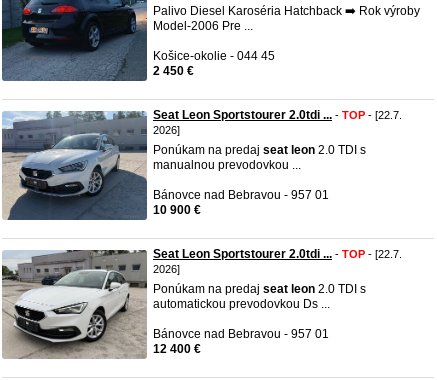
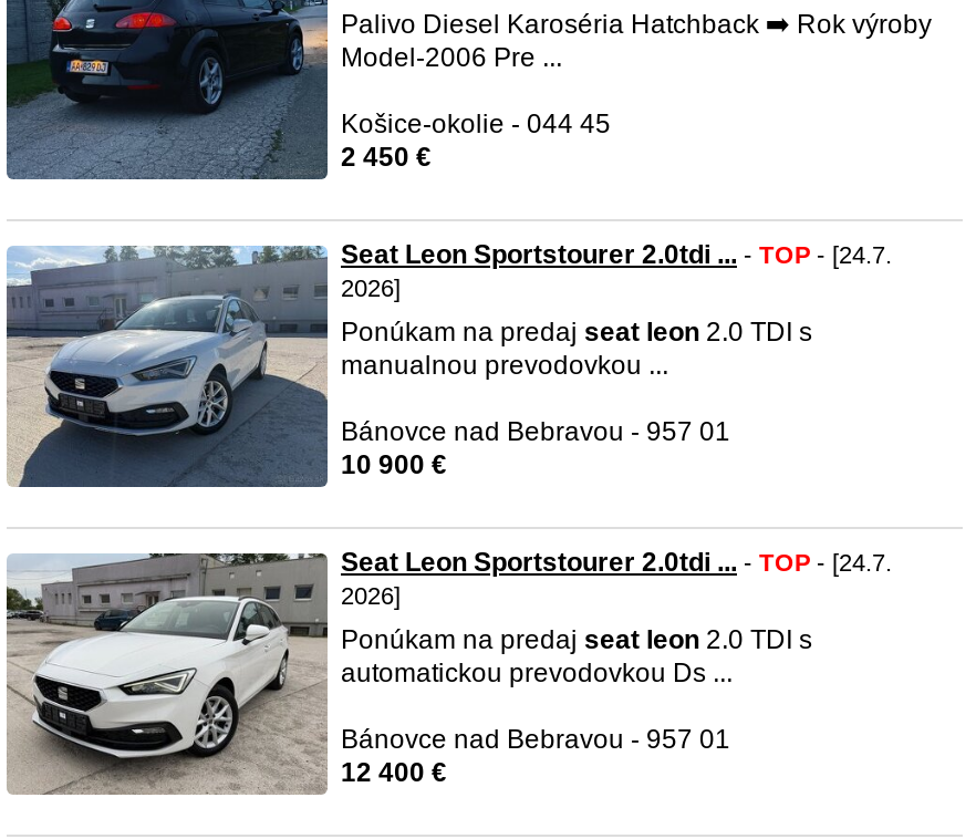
[153,108,402,122] Seat Leon Sportstourer 2.0tdi ... - TOP - [22.7. -> [341,239,892,270] Seat Leon Sportstourer 2.0tdi ... - TOP - [24.7.
[153,247,402,261] Seat Leon Sportstourer 2.0tdi ... - TOP - [22.7. -> [341,547,892,578] Seat Leon Sportstourer 2.0tdi ... - TOP - [24.7.

